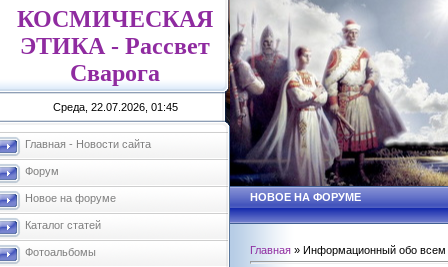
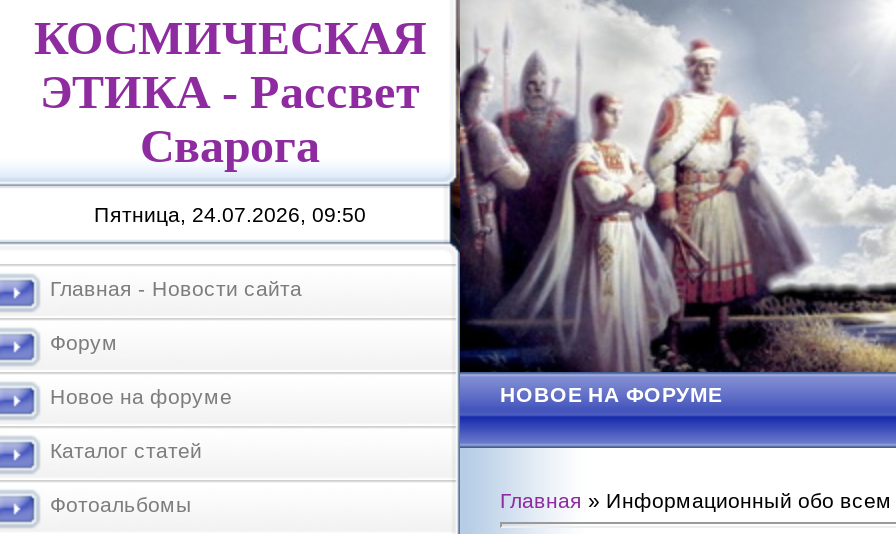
[52,101,177,113] Среда, 22.07.2026, 01:45 -> [94,202,366,226] Пятница, 24.07.2026, 09:50

